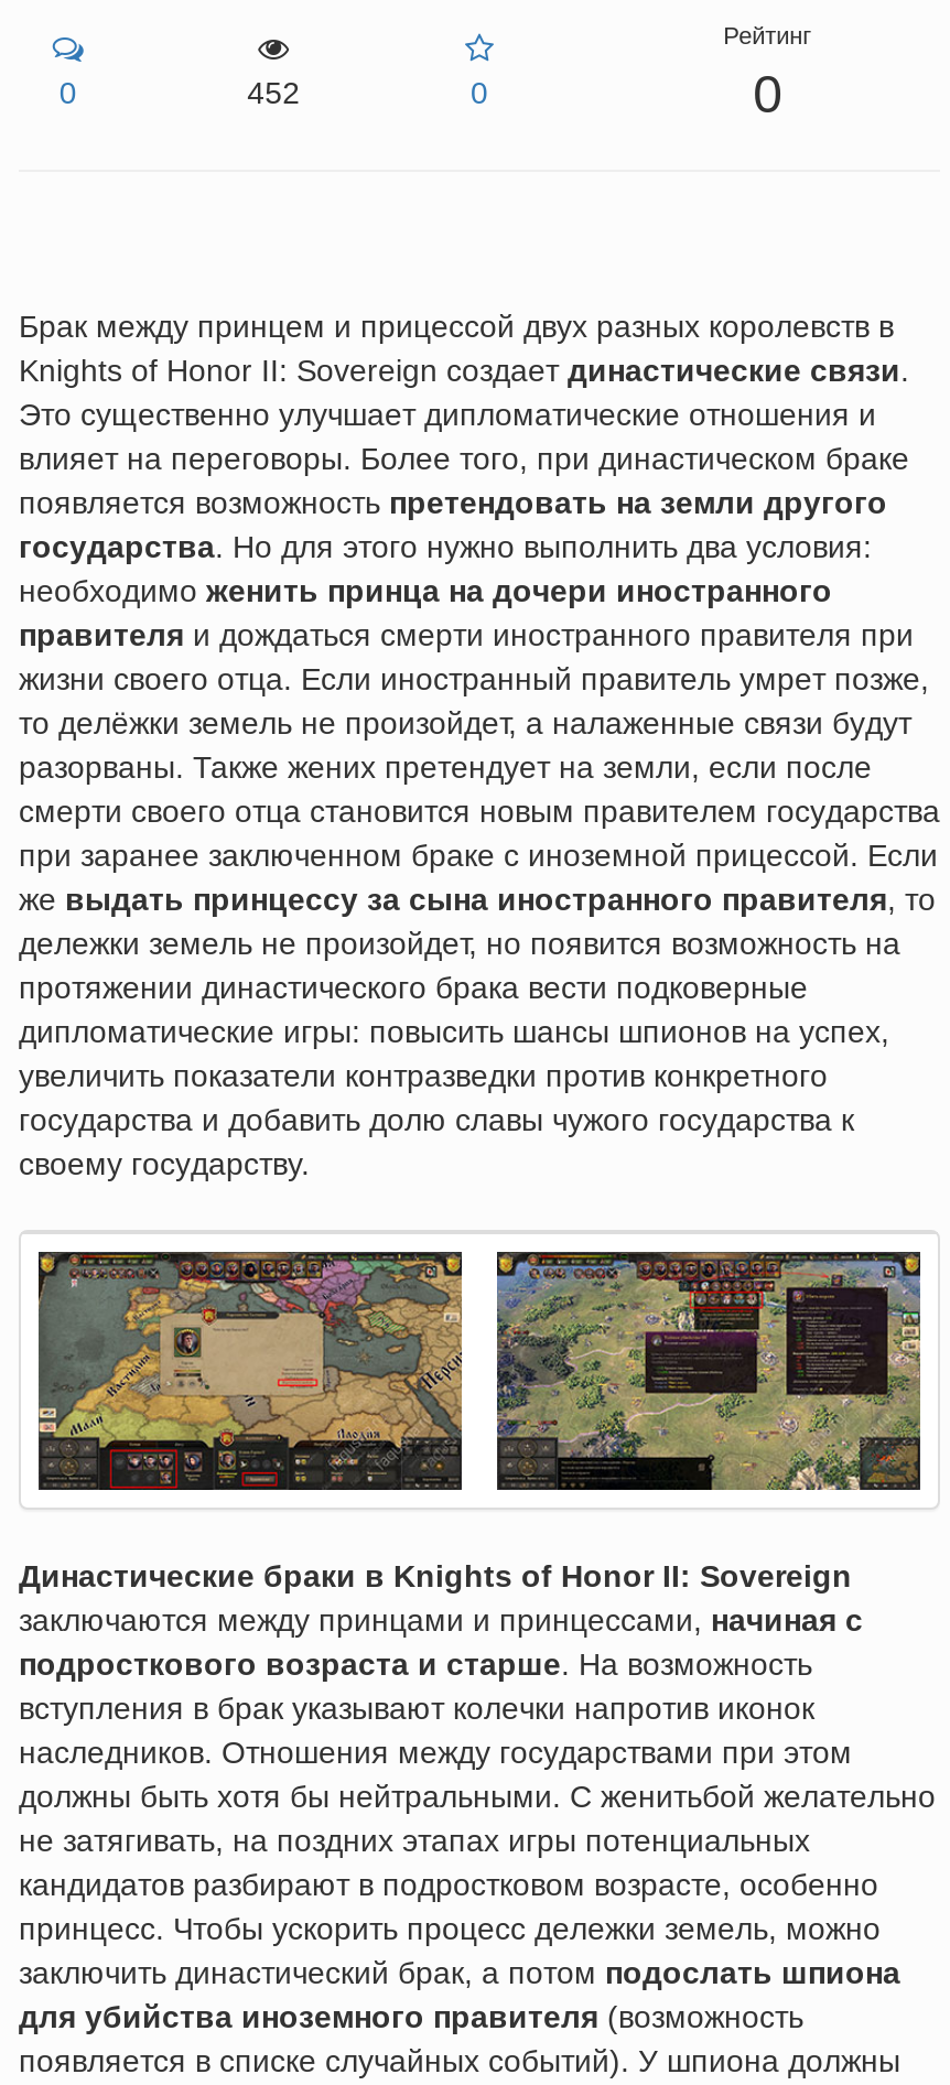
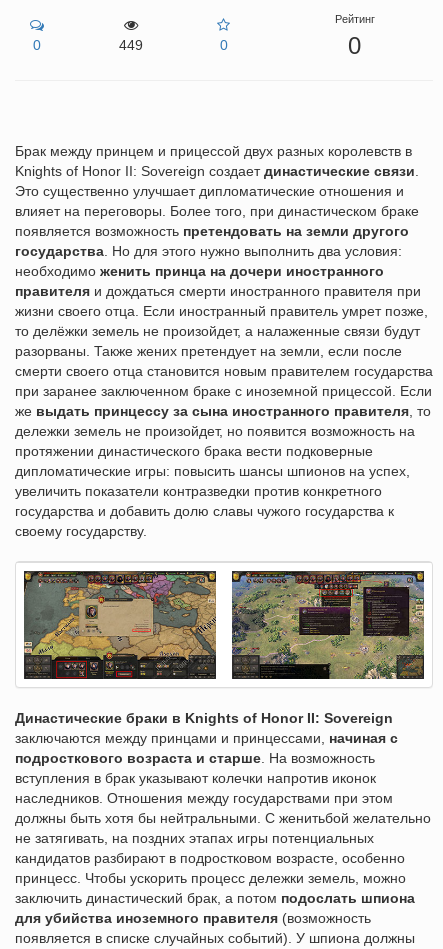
[247,75,300,110] 452 -> [119,37,143,53] 449

